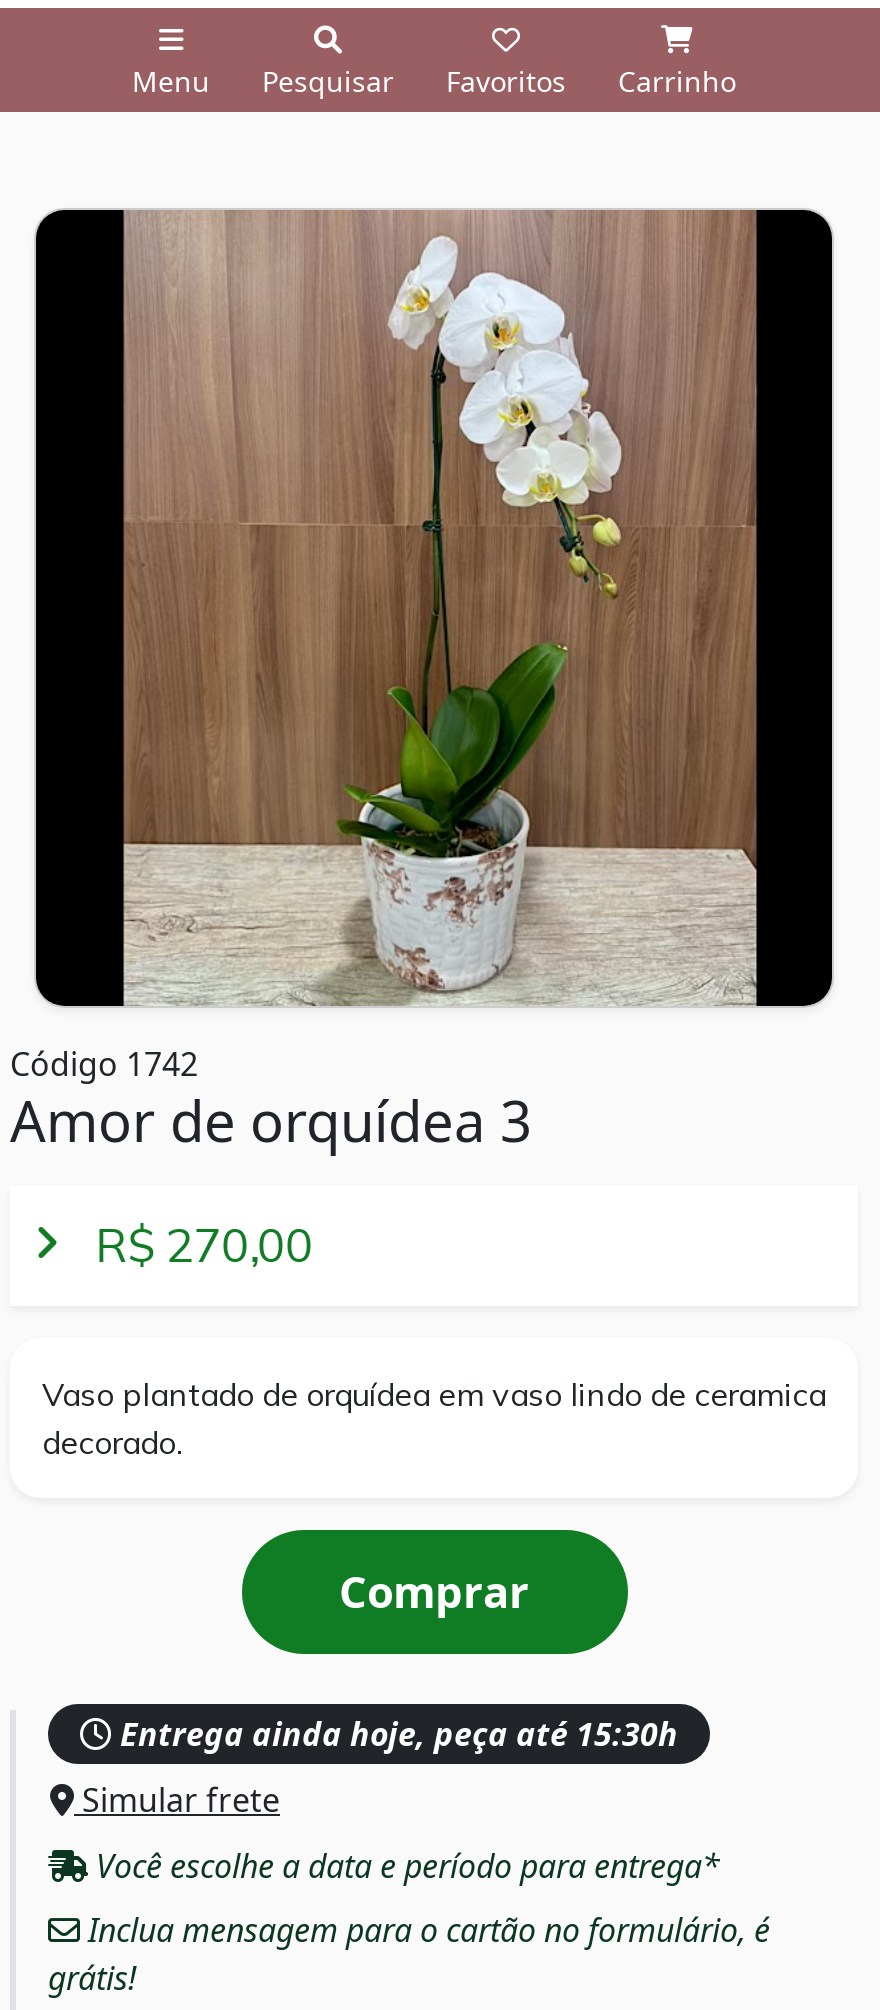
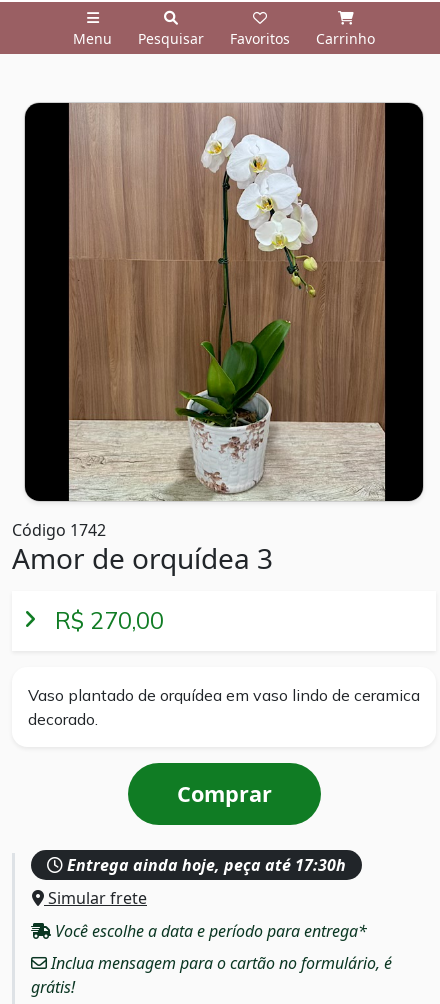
[112,1713,678,1757] Entrega ainda hoje, peça até 15:30h -> [63,854,346,876] Entrega ainda hoje, peça até 17:30h

